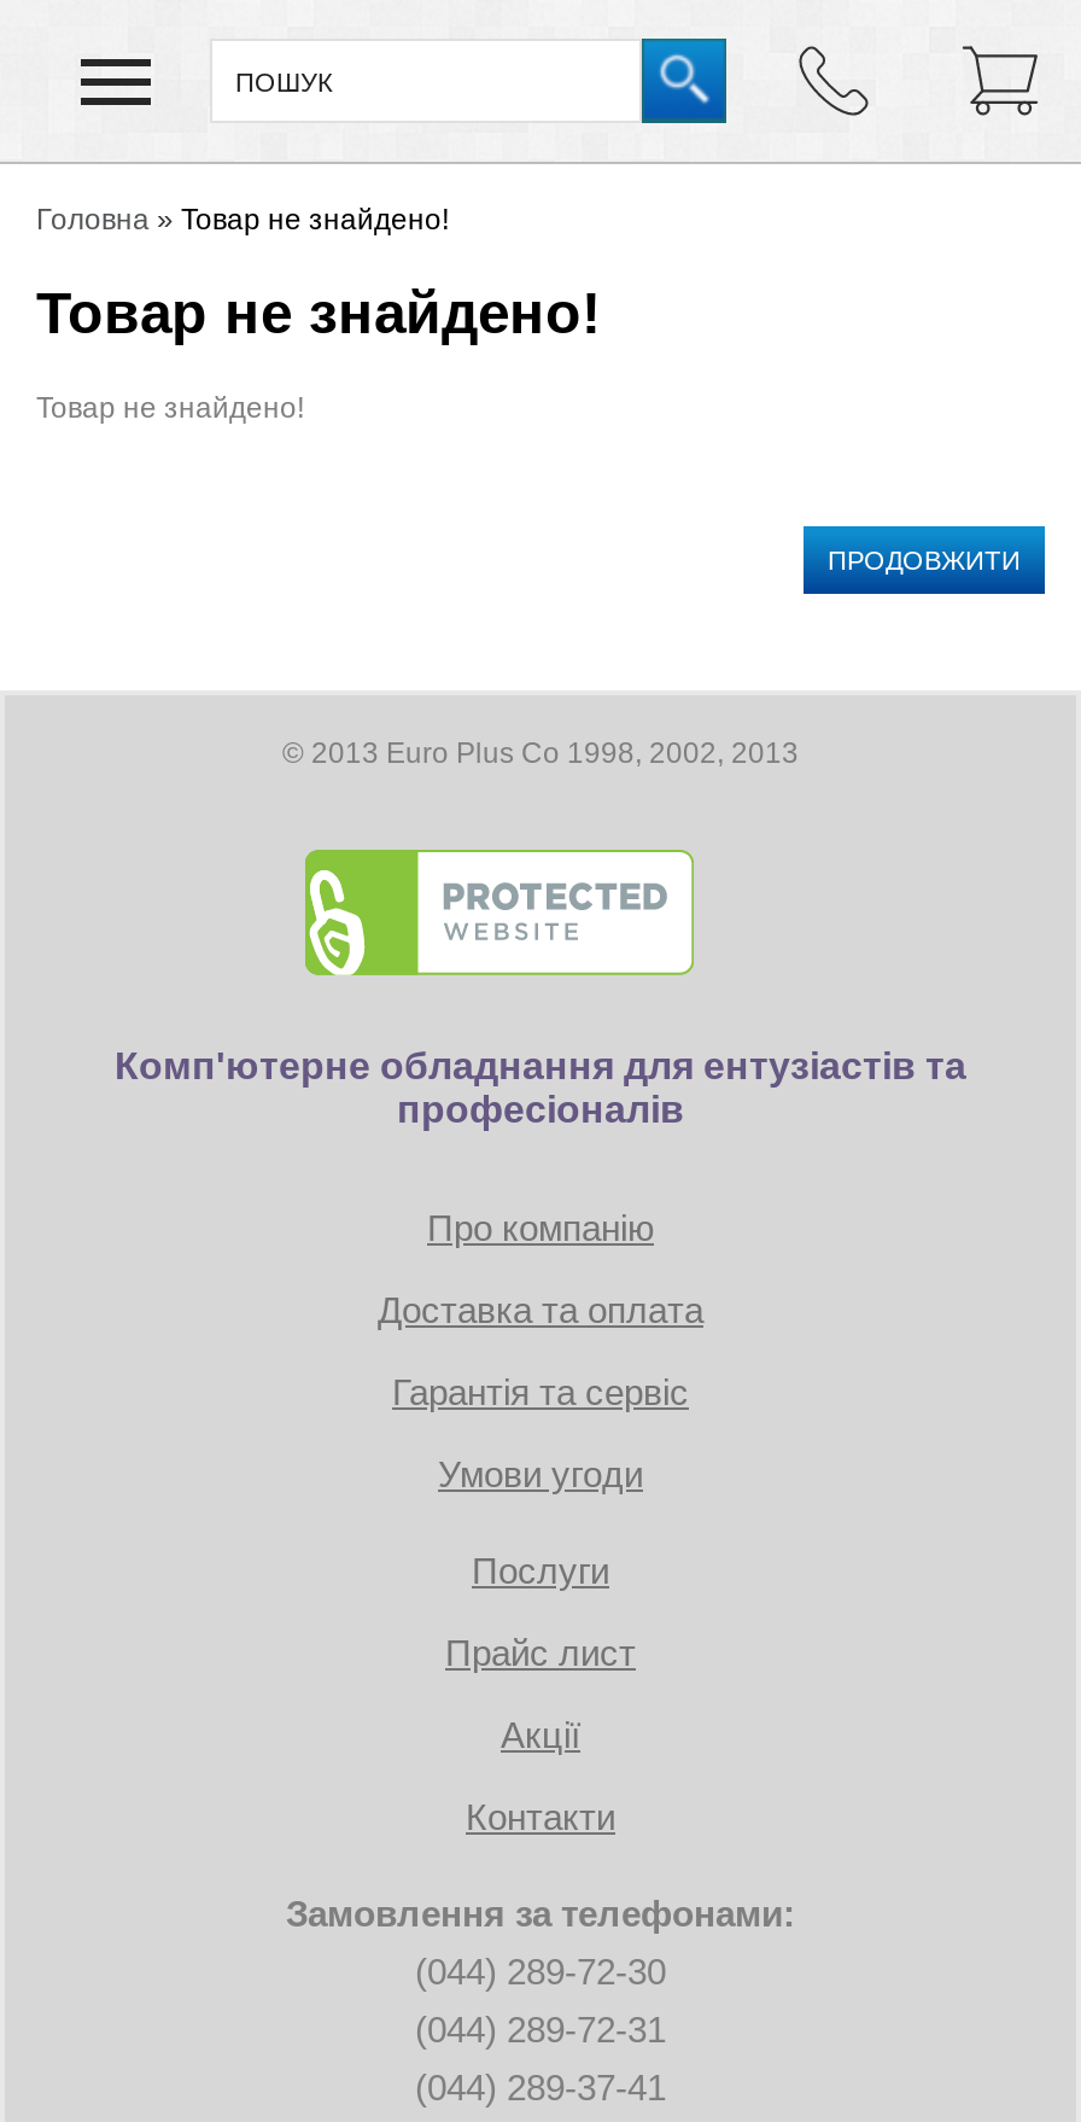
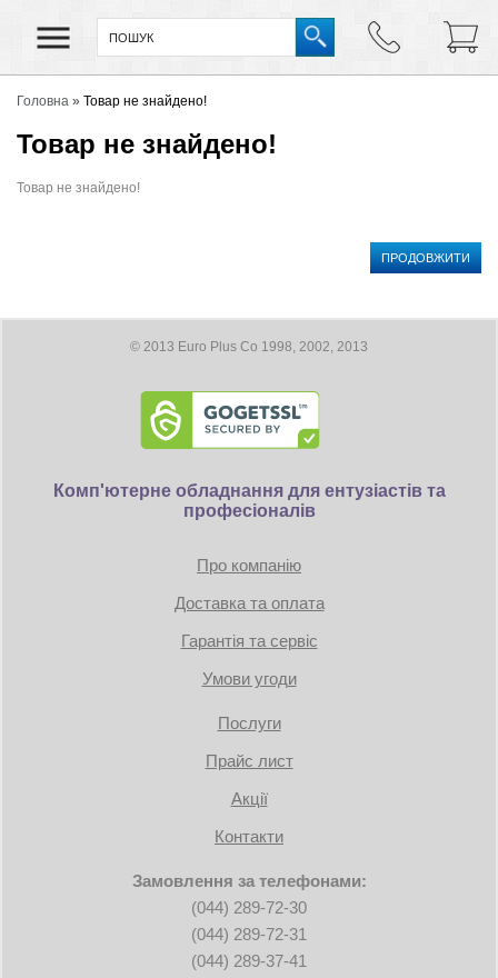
[306,867,393,975] [image] -> [141,399,182,450] [image]
[446,879,693,973] [image] -> [205,403,320,449] [image]

